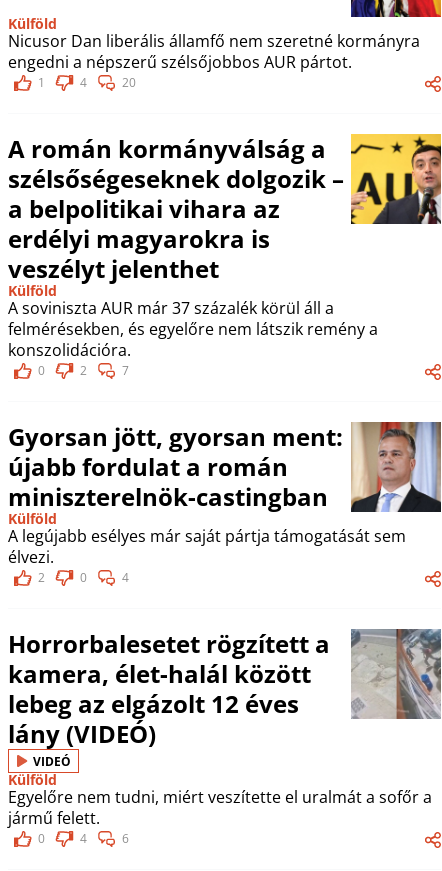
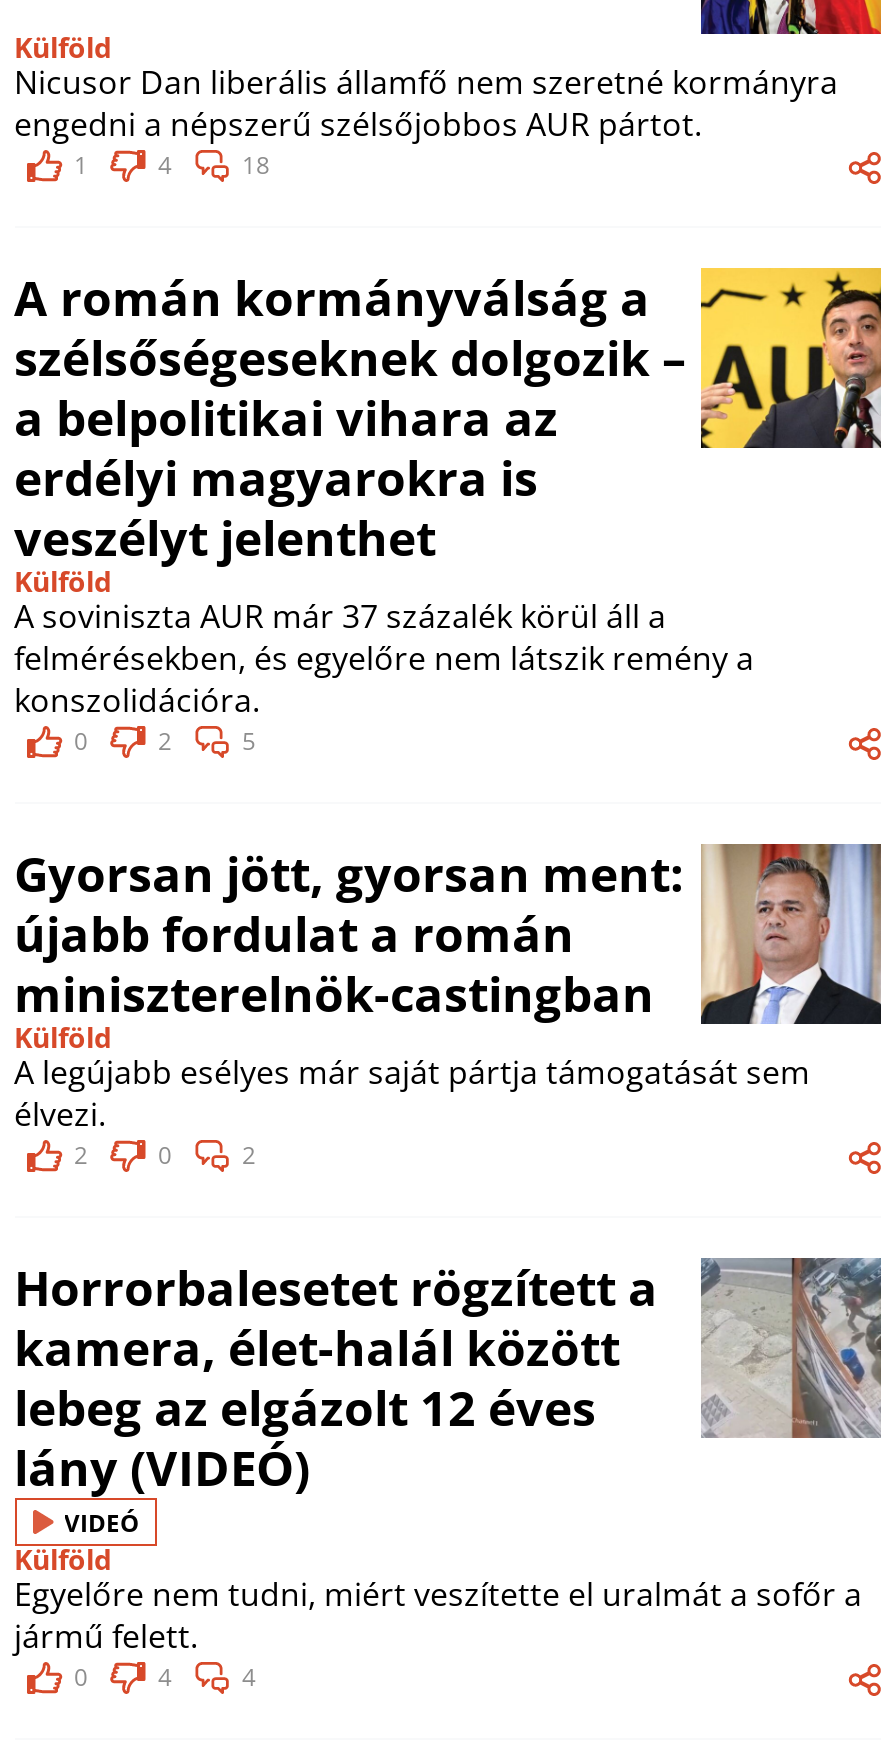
[121,74,135,91] 20 -> [242,148,270,182] 18
[121,362,128,379] 7 -> [242,724,256,758] 5
[121,569,128,586] 4 -> [242,1138,256,1172] 2
[121,830,128,847] 6 -> [242,1660,256,1694] 4

